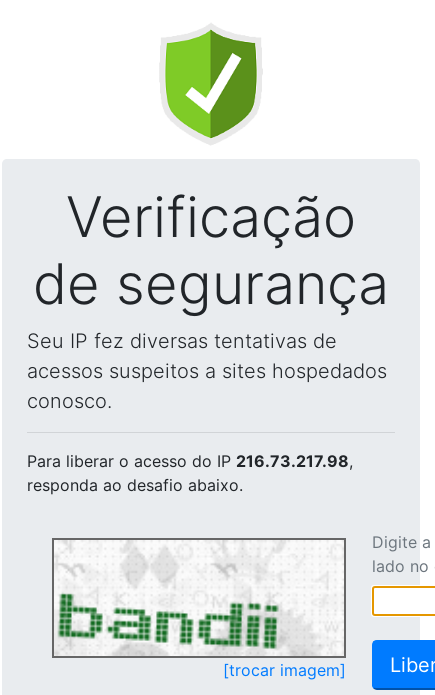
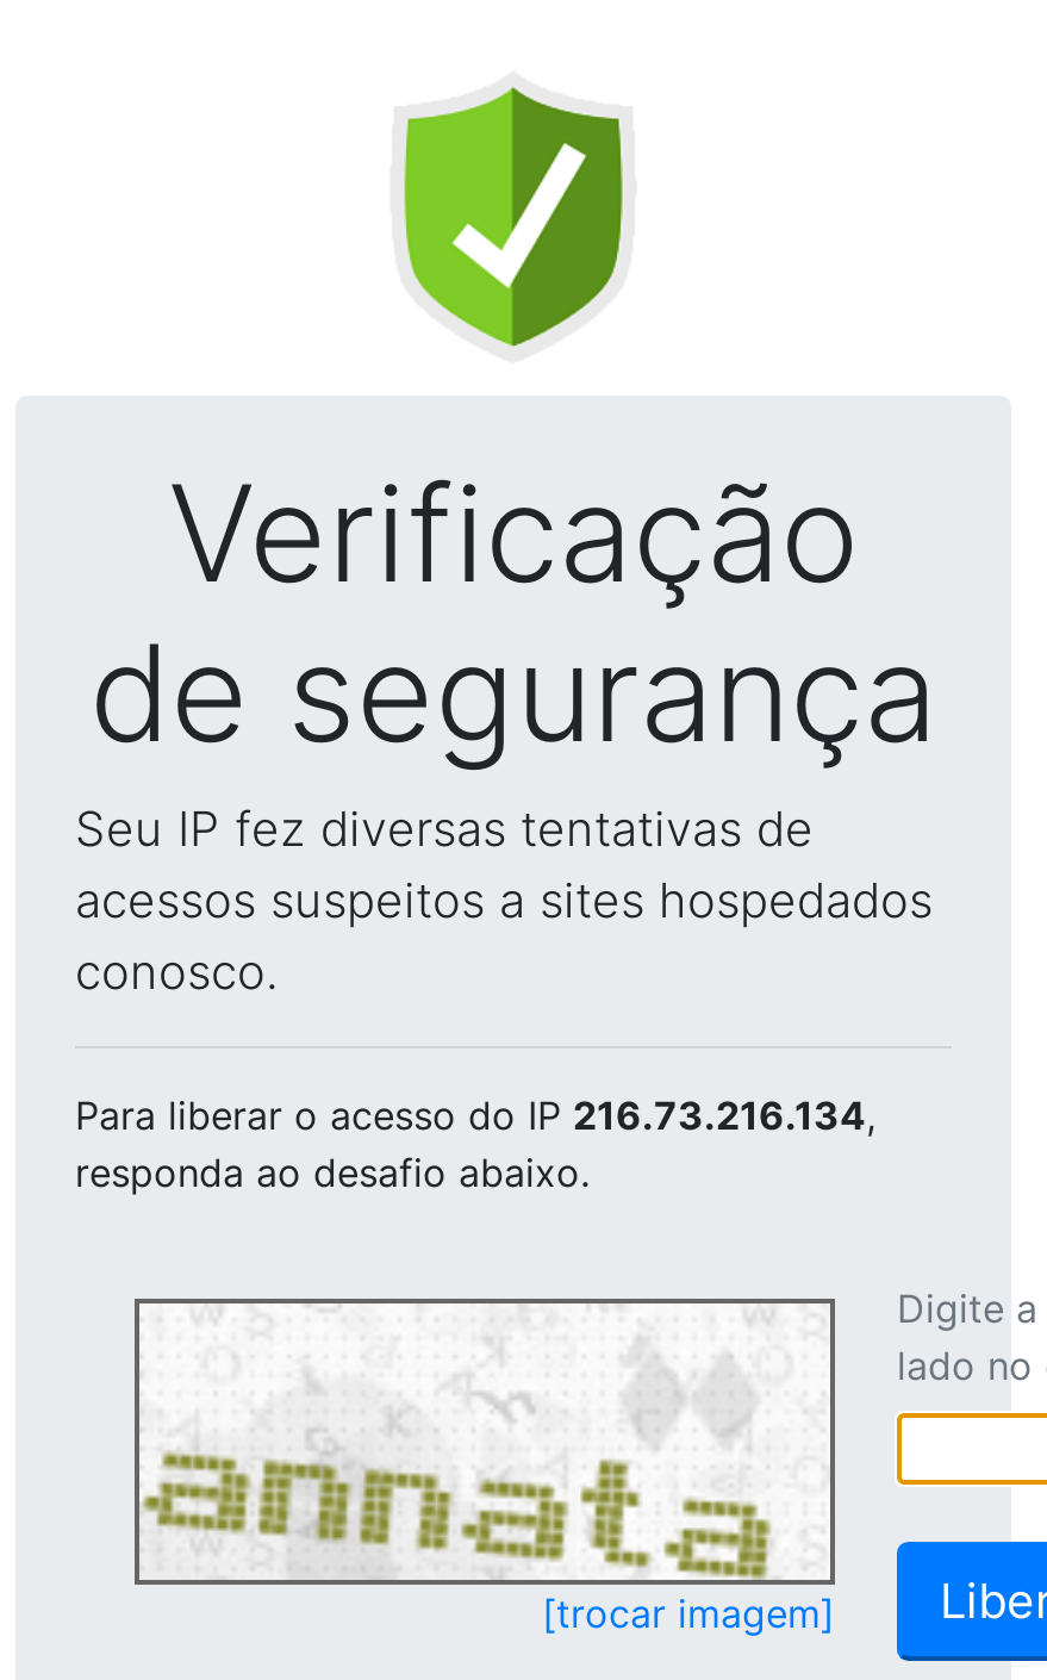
[27,451,353,471] Para liberar o acesso do IP 216.73.217.98, -> [75,1091,875,1139] Para liberar o acesso do IP 216.73.216.134,
[55,556,318,656] [image] -> [144,1342,771,1580] [image]

